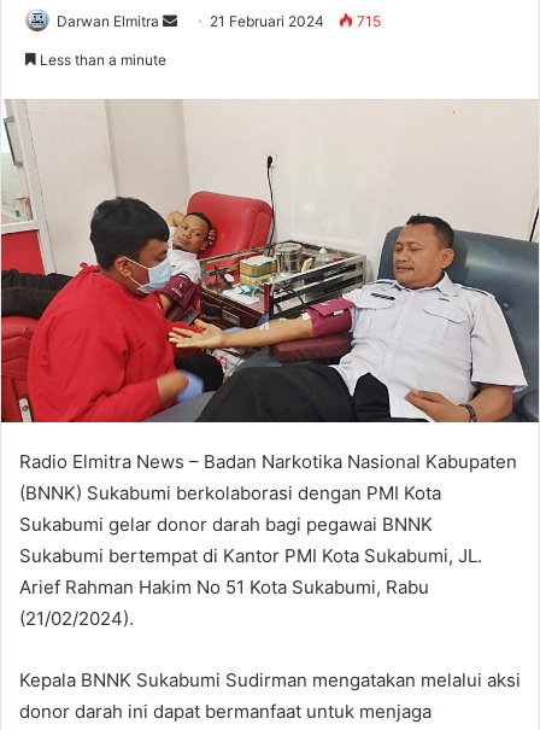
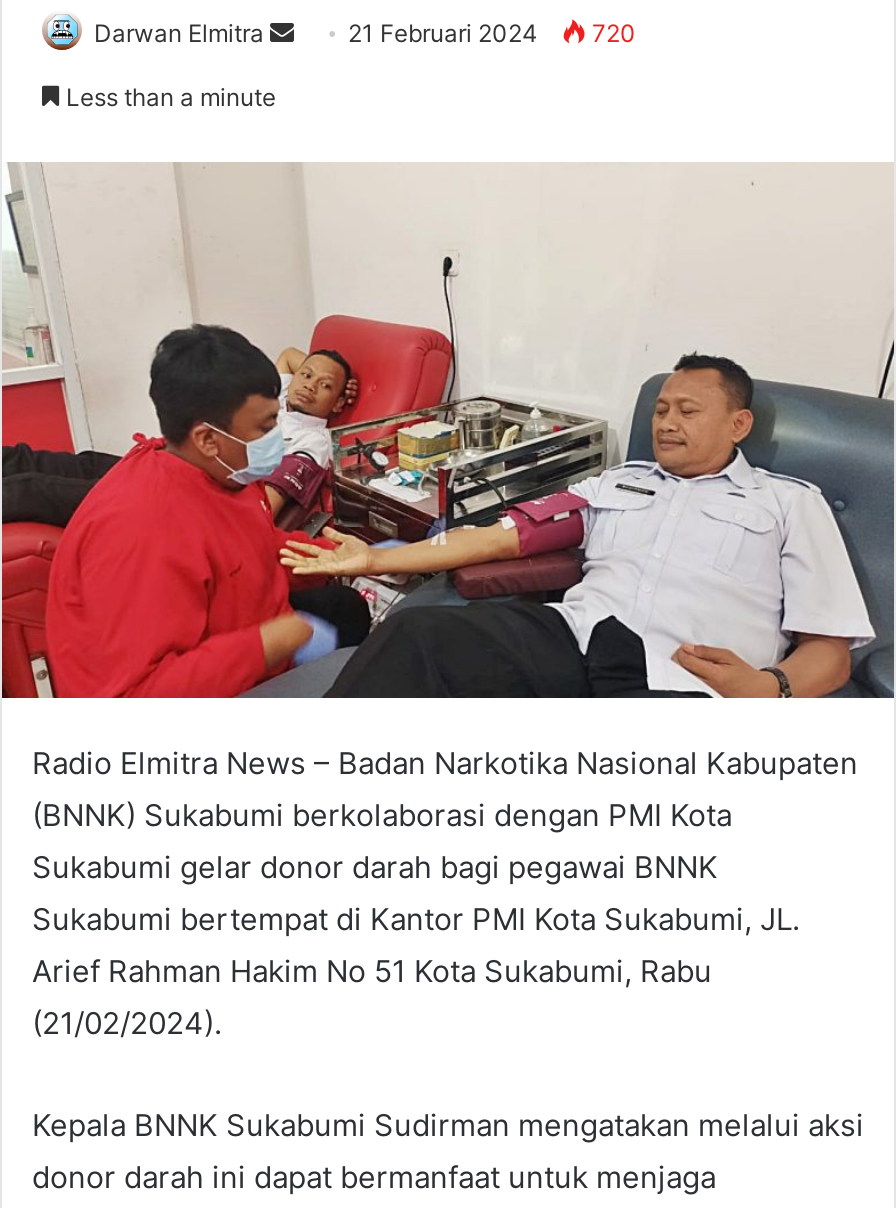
[353,12,381,30] 715 -> [586,17,636,47] 720

